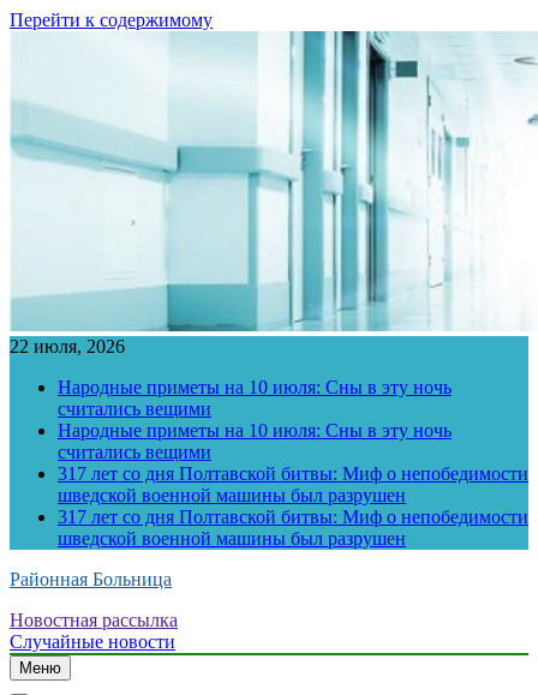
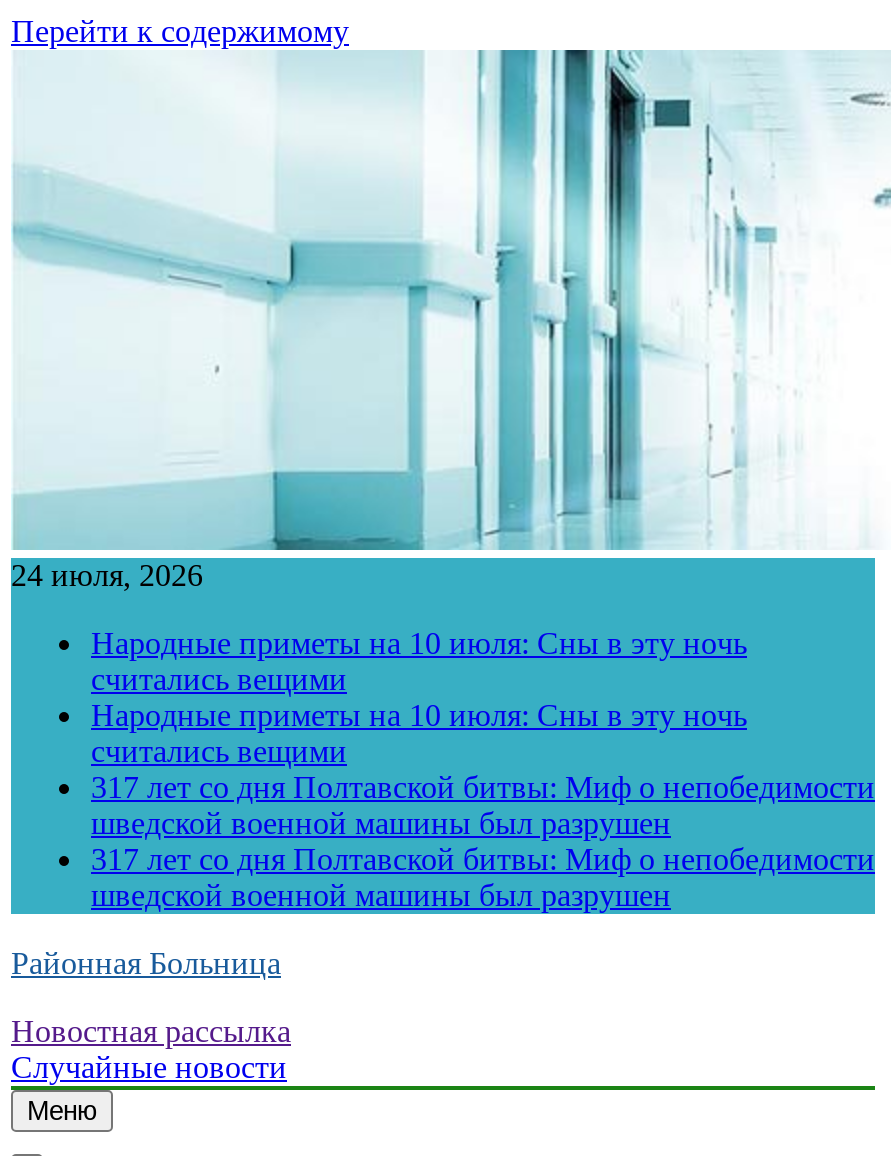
[10,336,125,357] 22 июля, 2026 -> [11,558,203,592] 24 июля, 2026

